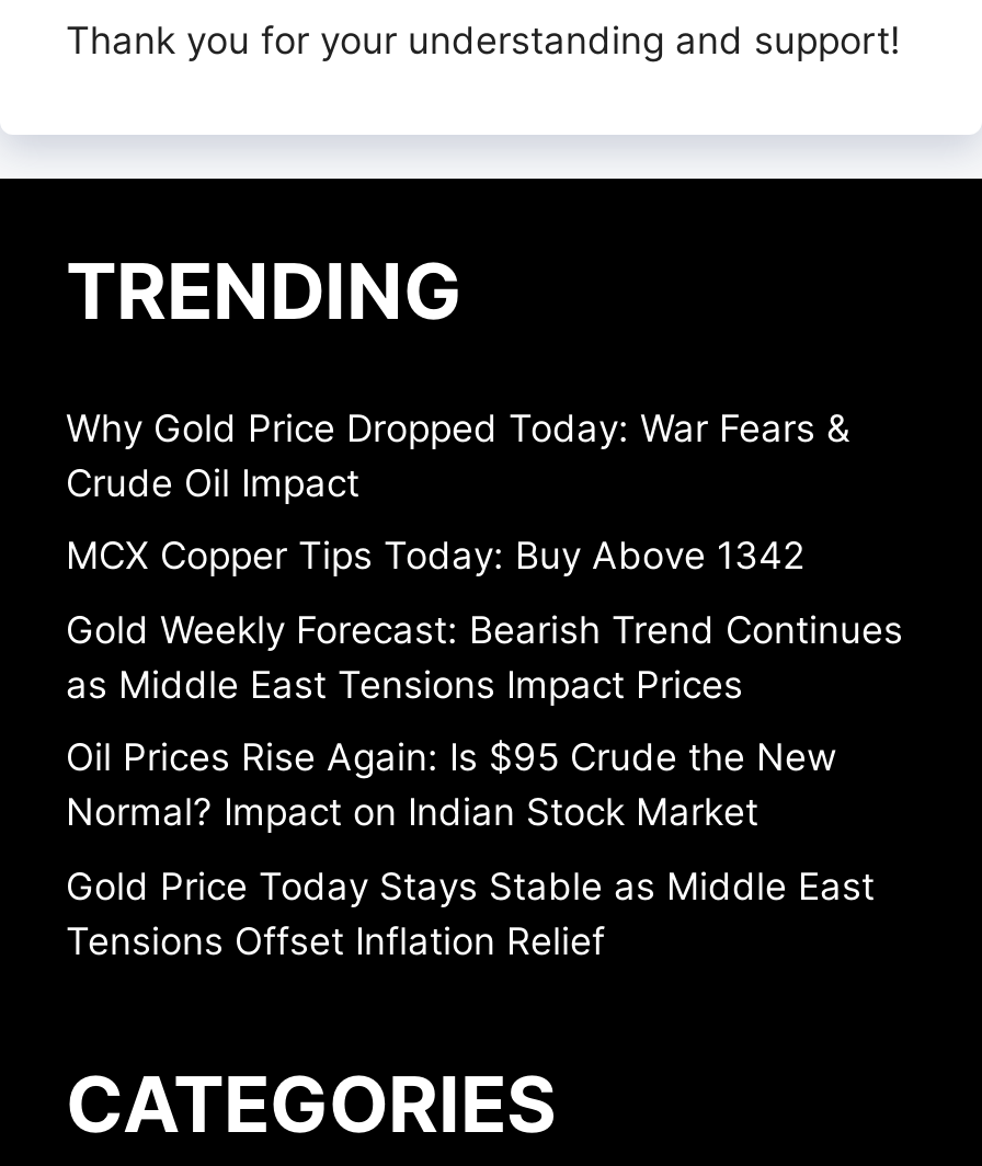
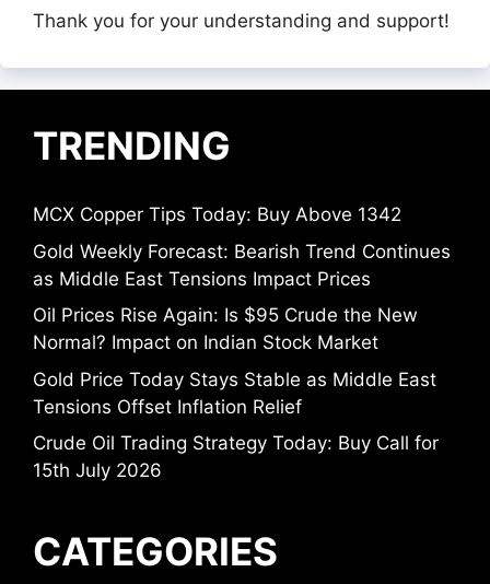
[66,406,850,505] Why Gold Price Dropped Today: War Fears & | Crude Oil Impact -> none
moved [66,534,903,963] -> [33,204,451,417]: MCX Copper Tips Today: Buy Above 1342 | Gold Weekly Forecast: Bearish Trend Continues | as Middle East Tensions Impact Prices | Oil Prices Rise Again: Is $95 Crude the New | Normal? Impact on Indian Stock Market | Gold Price Today Stays Stable as Middle East | Tensions Offset Inflation Relief
none -> [33,432,439,481] Crude Oil Trading Strategy Today: Buy Call for | 15th July 2026

